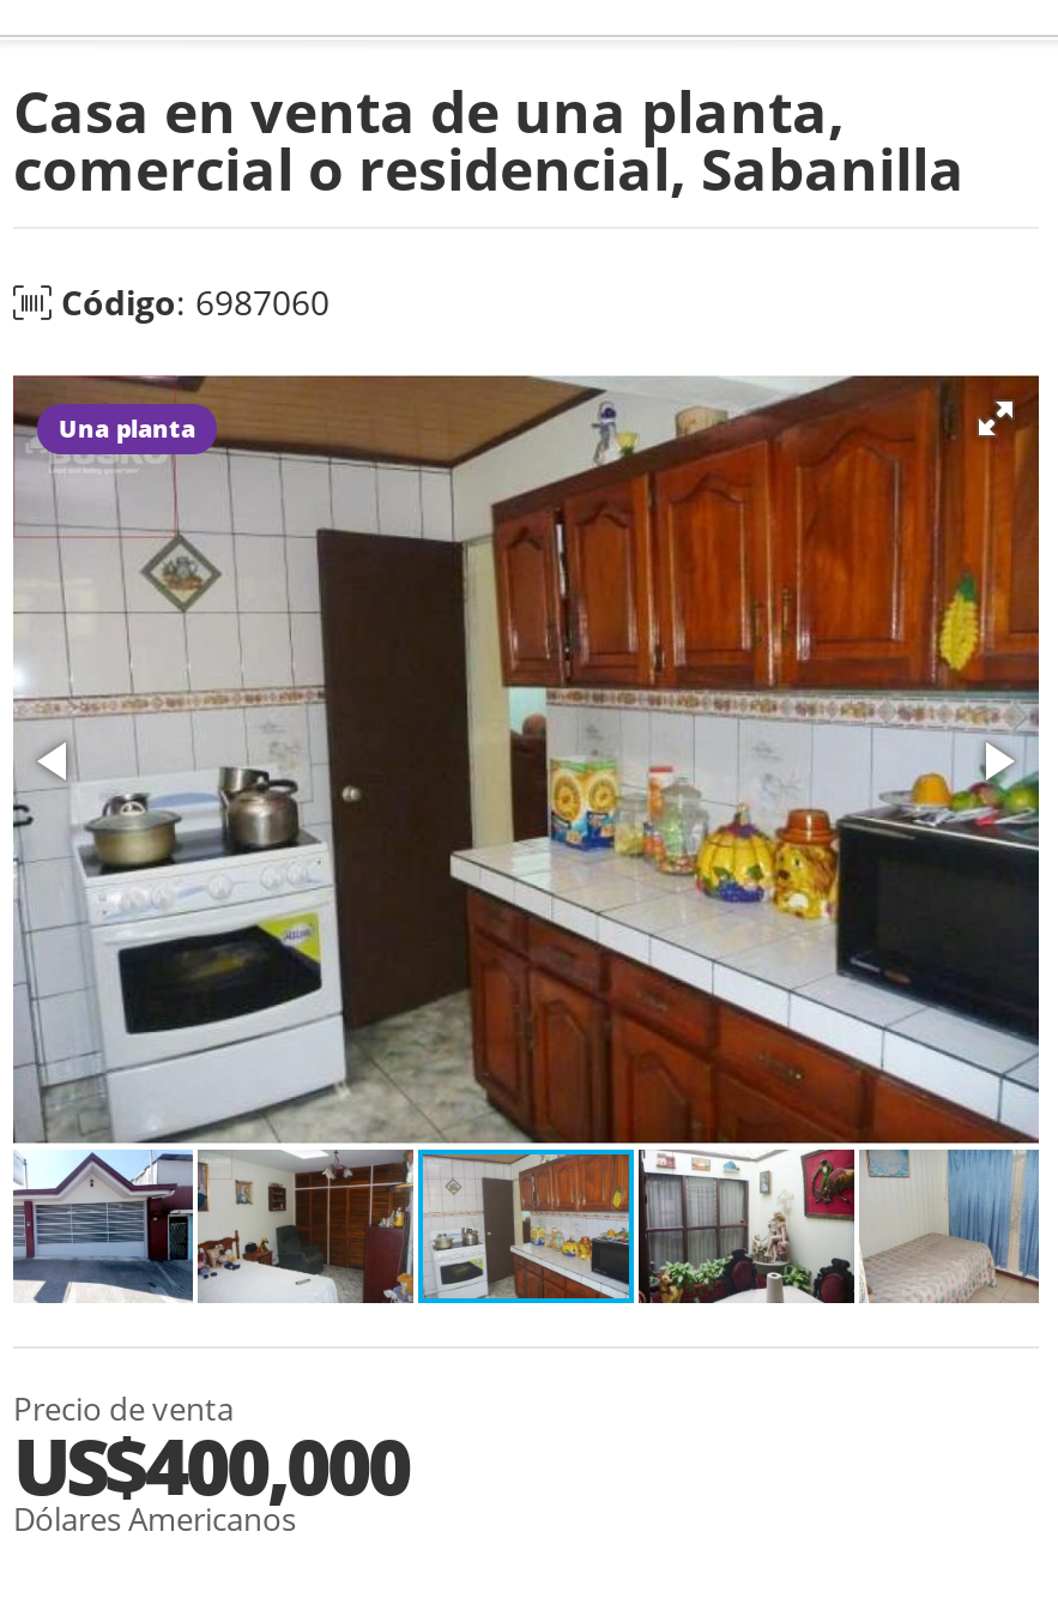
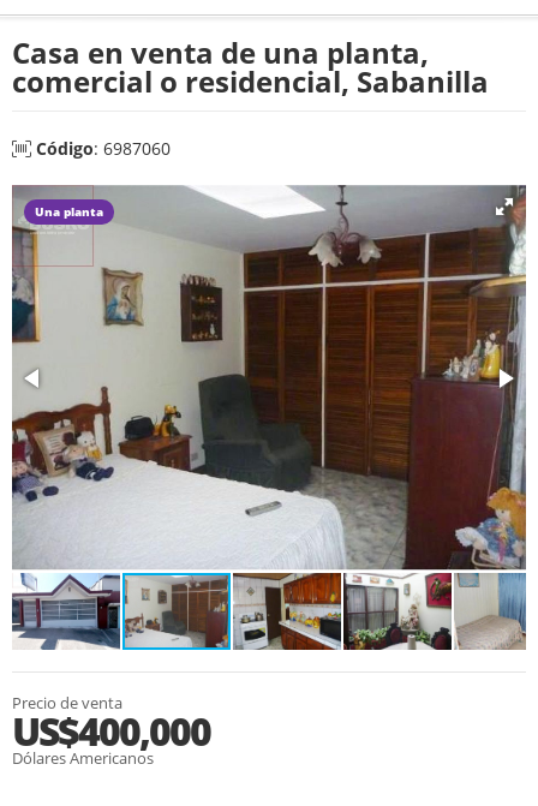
[11,373,1041,1306] [image] -> [11,185,527,651] [image]

